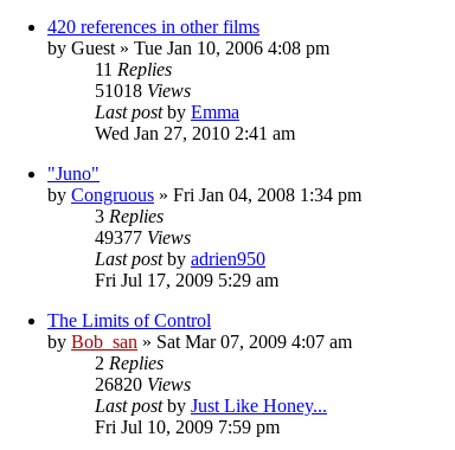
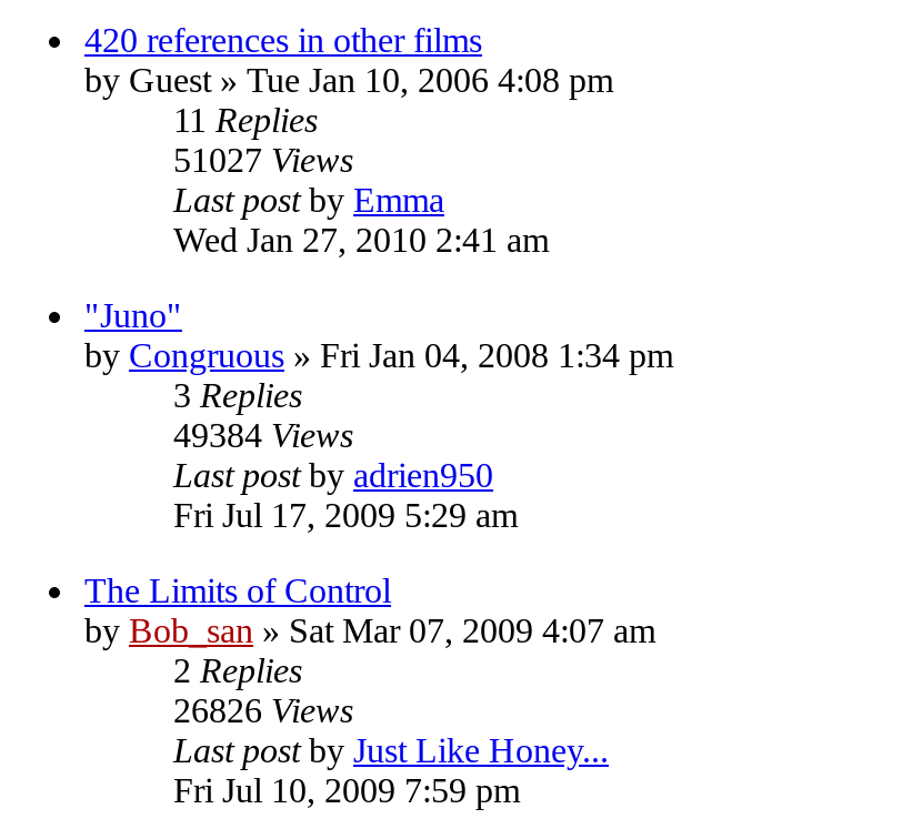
[95,80,191,101] 51018 Views -> [173,141,353,178] 51027 Views
[95,227,191,247] 49377 Views -> [173,416,353,454] 49384 Views
[95,374,191,394] 26820 Views -> [173,691,353,729] 26826 Views

